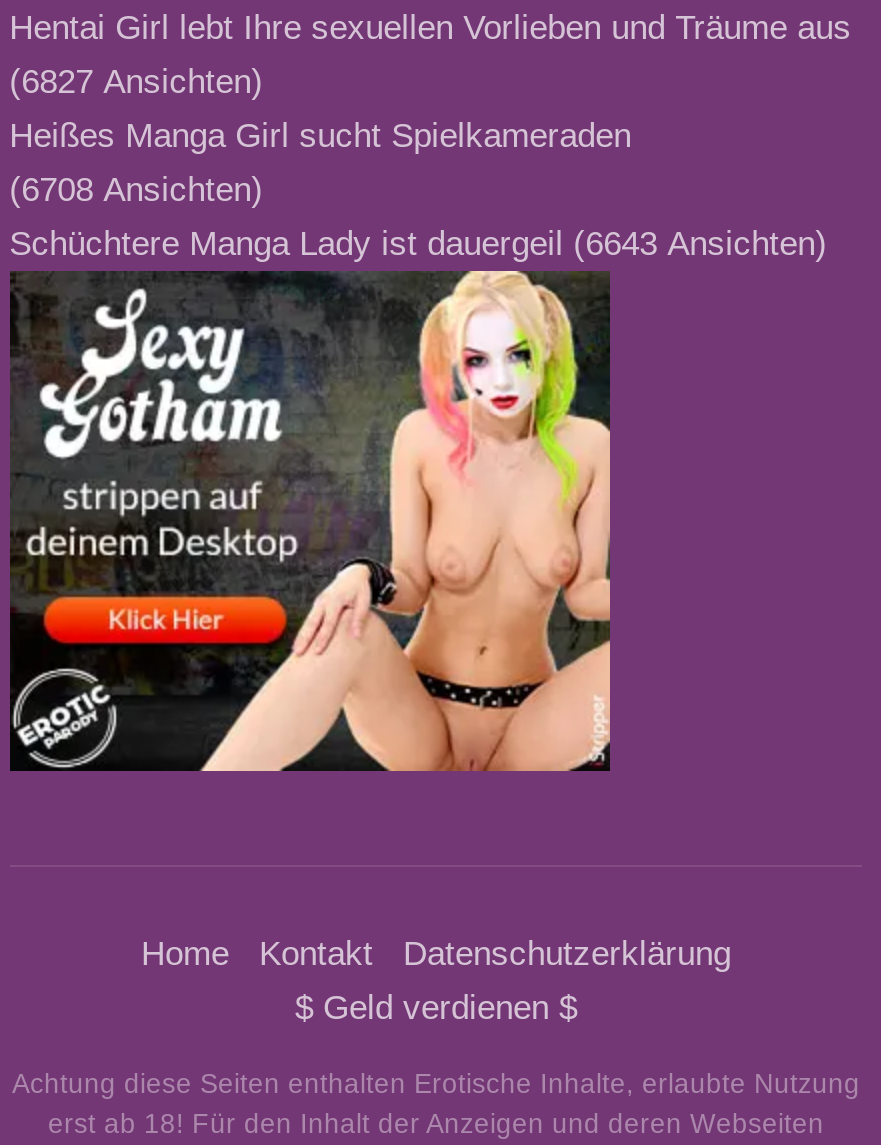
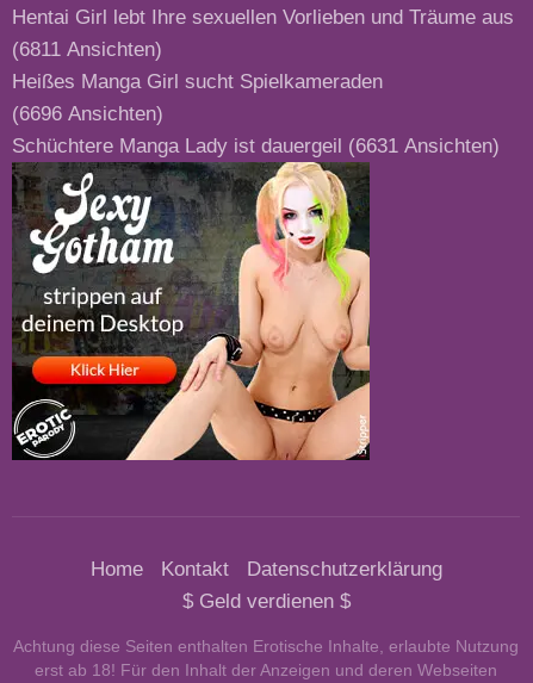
[9,63,263,101] (6827 Ansichten) -> [11,38,162,61] (6811 Ansichten)
[9,171,263,209] (6708 Ansichten) -> [11,103,163,125] (6696 Ansichten)
[9,225,827,263] Schüchtere Manga Lady ist dauergeil (6643 Ansichten) -> [11,135,499,157] Schüchtere Manga Lady ist dauergeil (6631 Ansichten)

